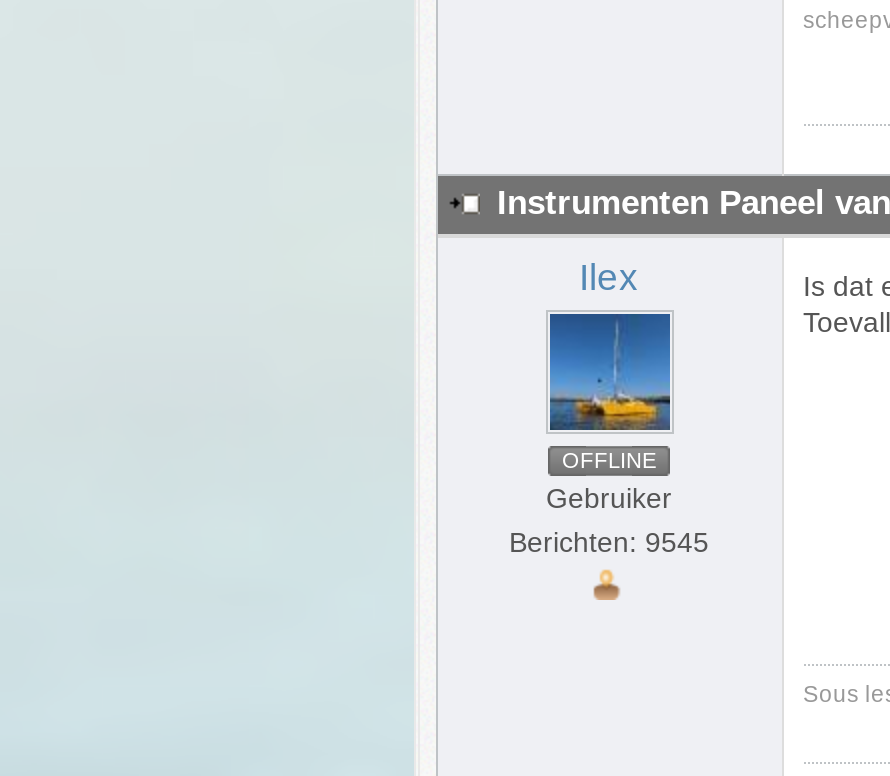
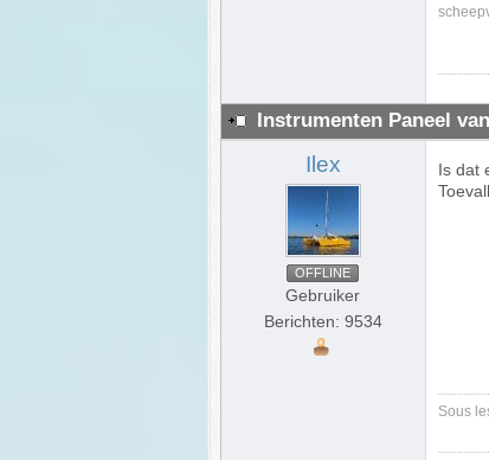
[509,526,709,558] Berichten: 9545 -> [263,312,382,331] Berichten: 9534

